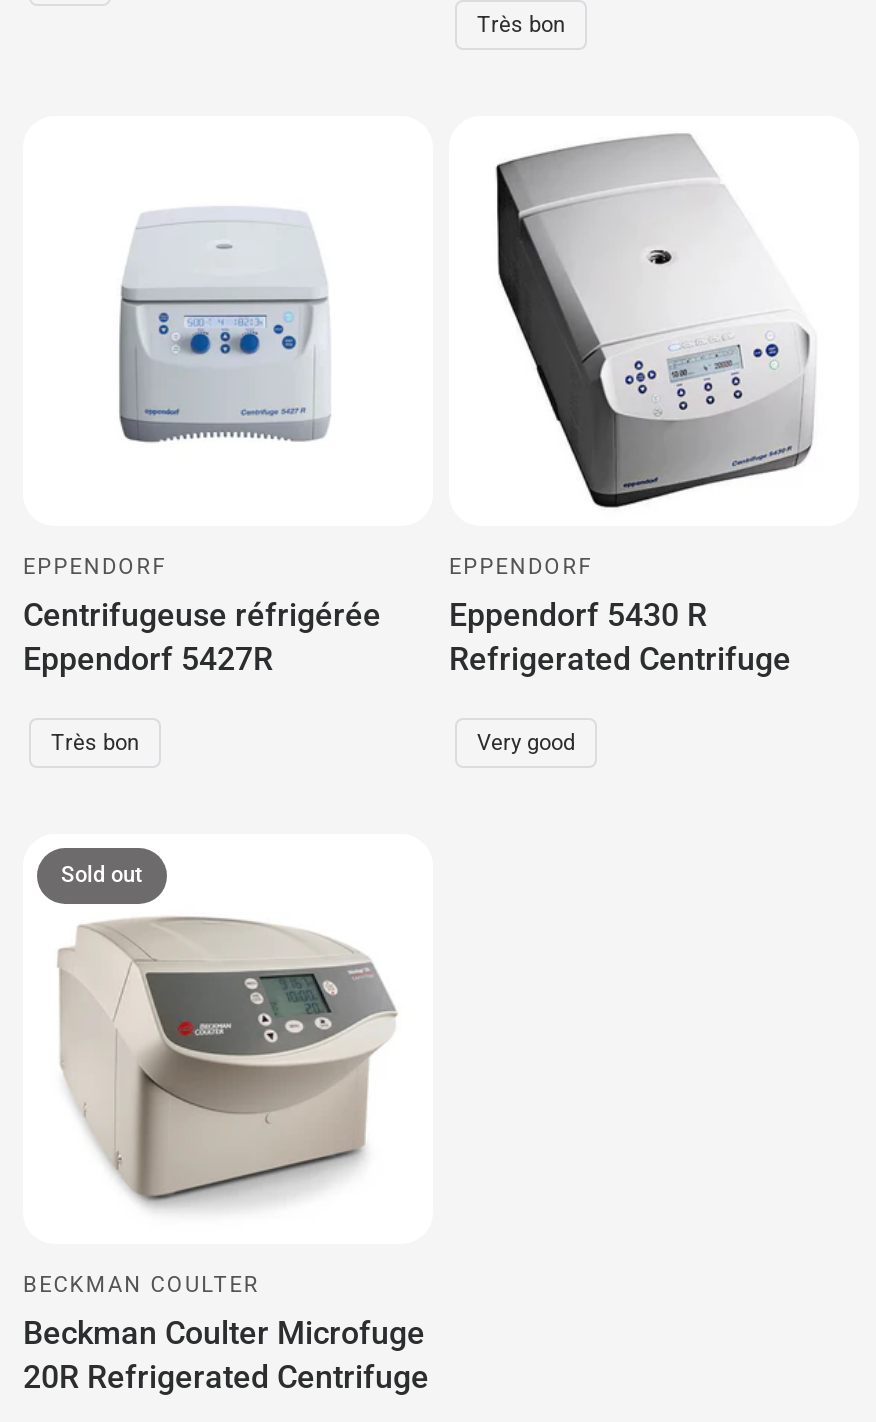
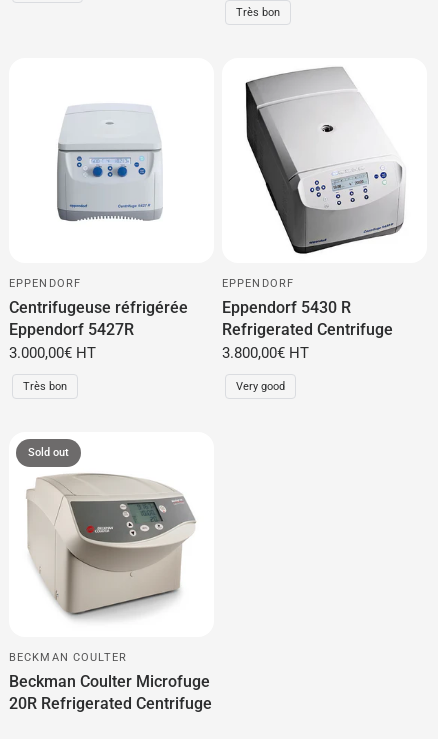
none -> [9,344,96,362] 3.000,00€ HT
none -> [222,344,309,362] 3.800,00€ HT

